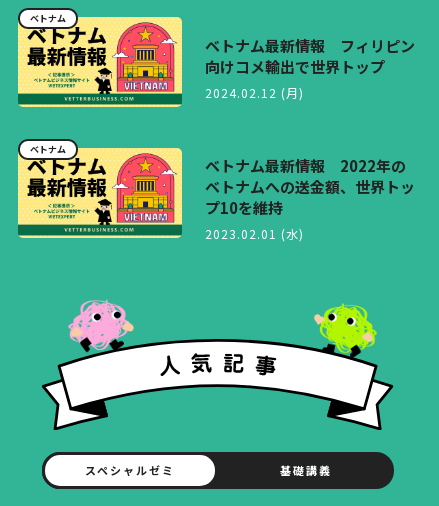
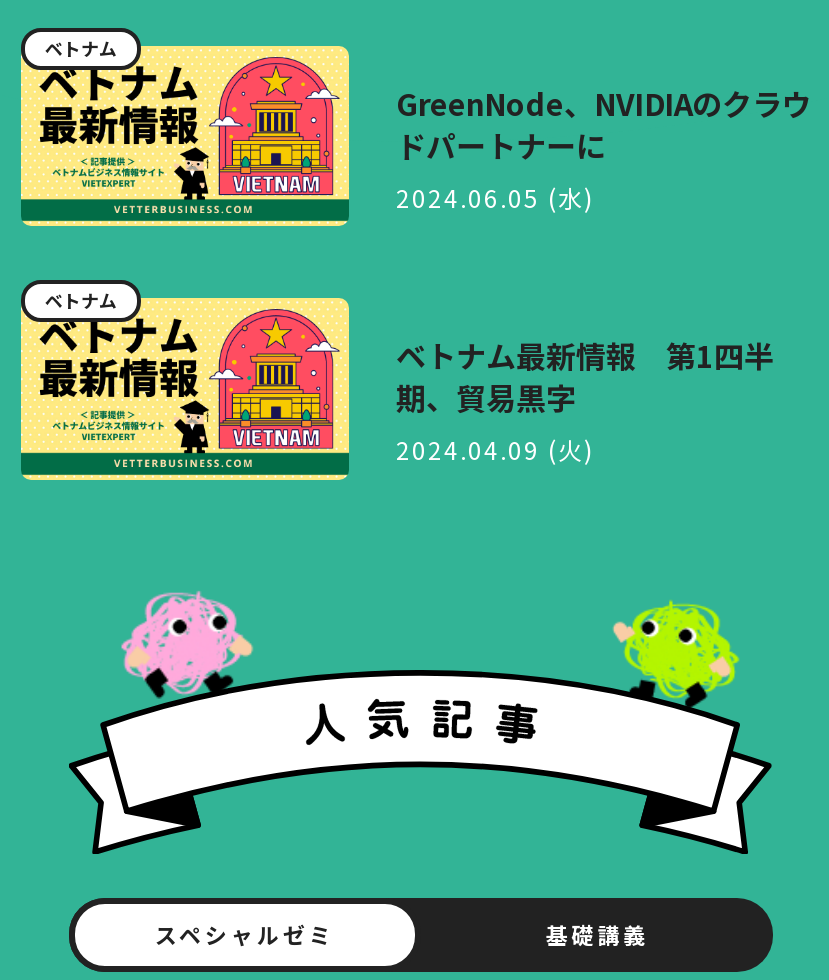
[205,35,415,101] ベトナム最新情報 フィリピン | 向けコメ輸出で世界トップ | 2024.02.12 (月) -> [396,81,812,213] GreenNode、NVIDIAのクラウ | ドパートナーに | 2024.06.05 (水)
[205,155,415,242] ベトナム最新情報 2022年の | ベトナムへの送金額、世界トッ | プ10を維持 | 2023.02.01 (水) -> [396,334,774,465] ベトナム最新情報 第1四半 | 期、貿易黒字 | 2024.04.09 (火)

